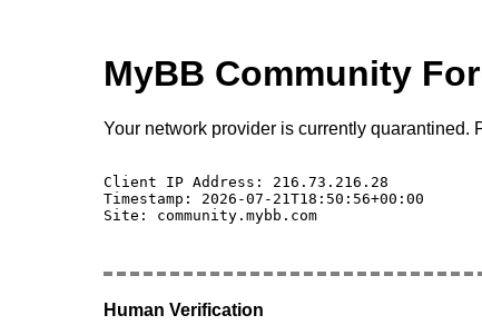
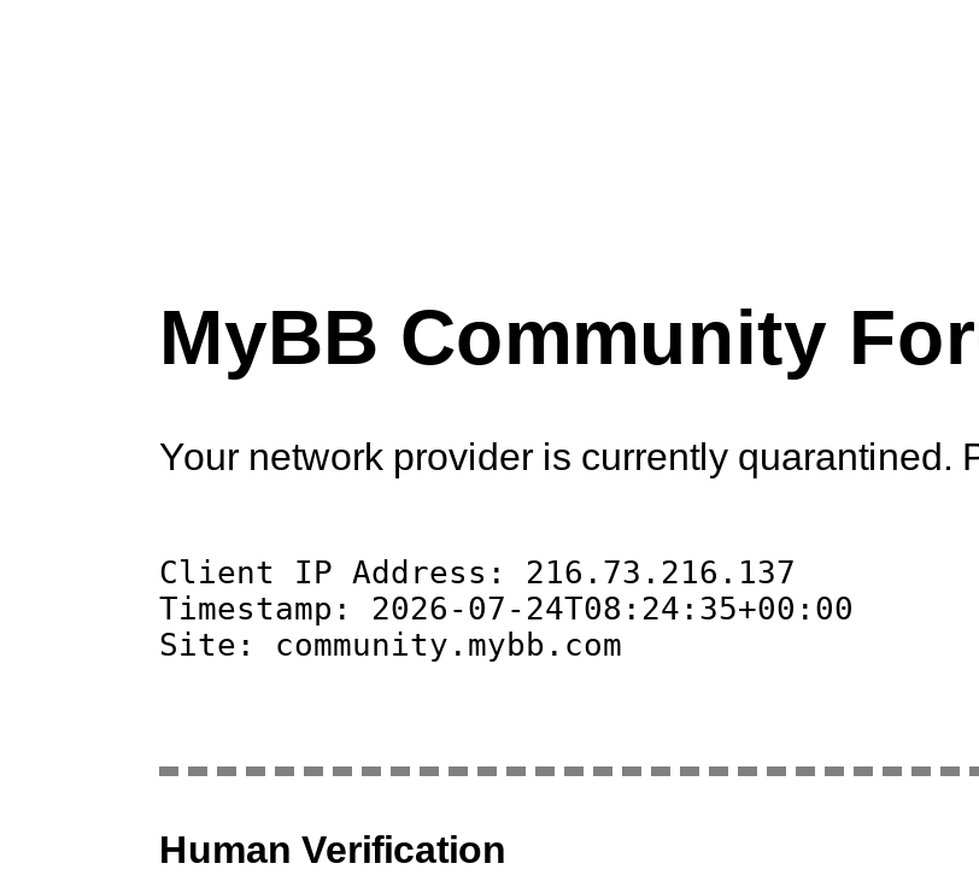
[104,174,397,190] Client IP Address: 216.73.216.28 -> [159,554,815,590] Client IP Address: 216.73.216.137
[104,190,424,207] Timestamp: 2026-07-21T18:50:56+00:00 -> [159,590,854,626] Timestamp: 2026-07-24T08:24:35+00:00

